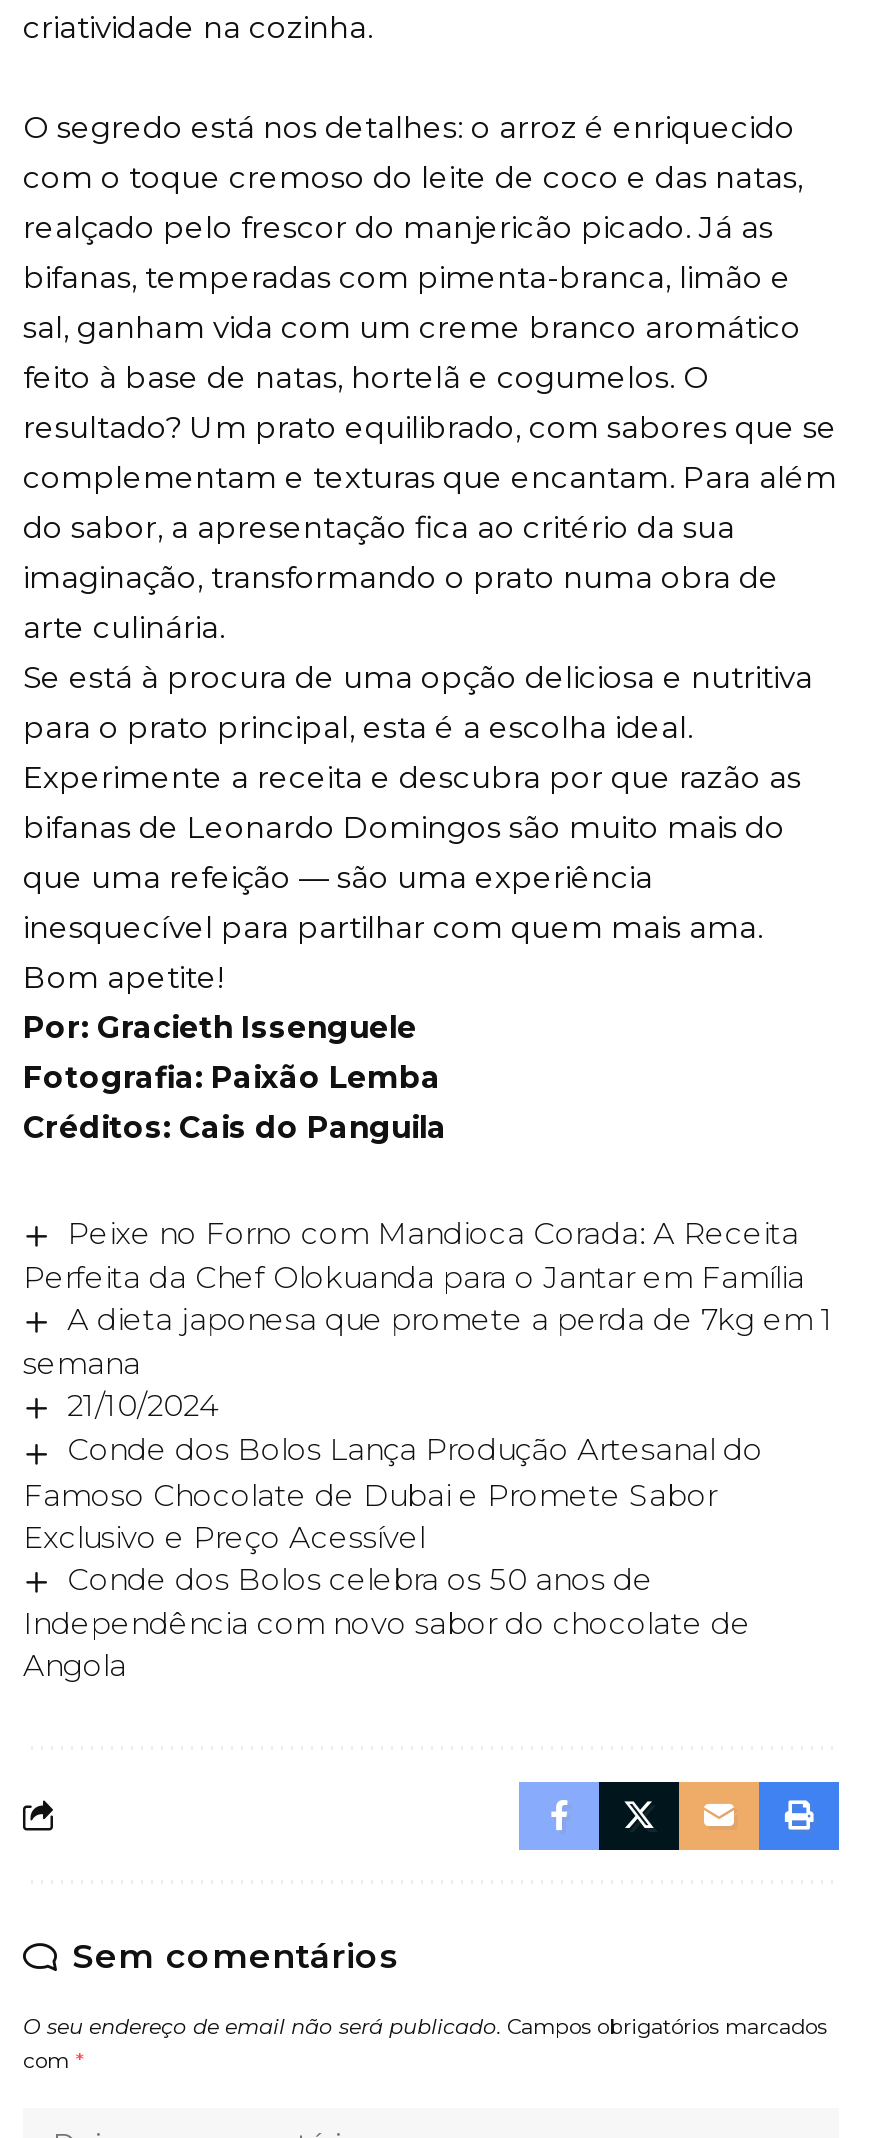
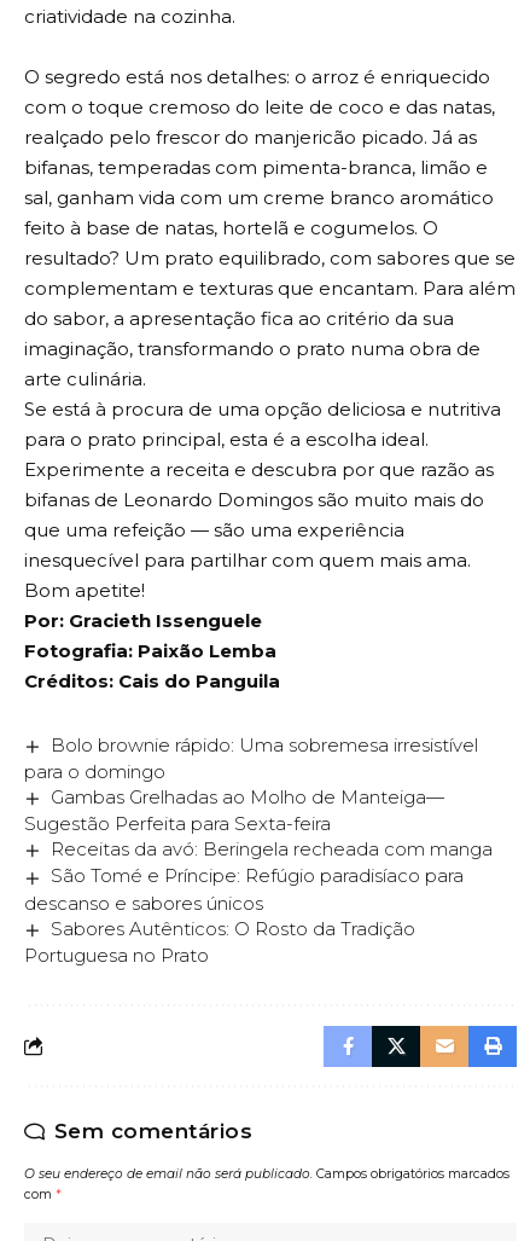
[23,1214,833,1683] Peixe no Forno com Mandioca Corada: A Receita | Perfeita da Chef Olokuanda para o Jantar em Família | A dieta japonesa que promete a perda de 7kg em 1 | semana | 21/10/2024 | Conde dos Bolos Lança Produção Artesanal do | Famoso Chocolate de Dubai e Promete Sabor | Exclusivo e Preço Acessível | Conde dos Bolos celebra os 50 anos de | Independência com novo sabor do chocolate de | Angola -> [24,734,493,966] Bolo brownie rápido: Uma sobremesa irresistível | para o domingo | Gambas Grelhadas ao Molho de Manteiga— | Sugestão Perfeita para Sexta-feira | Receitas da avó: Beringela recheada com manga | São Tomé e Príncipe: Refúgio paradisíaco para | descanso e sabores únicos | Sabores Autênticos: O Rosto da Tradição | Portuguesa no Prato

